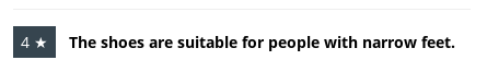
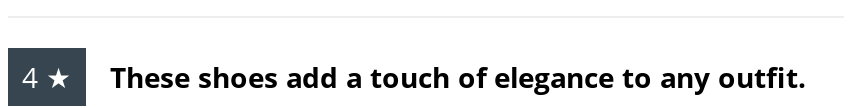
[69,32,455,52] The shoes are suitable for people with narrow feet. -> [110,58,806,96] These shoes add a touch of elegance to any outfit.

